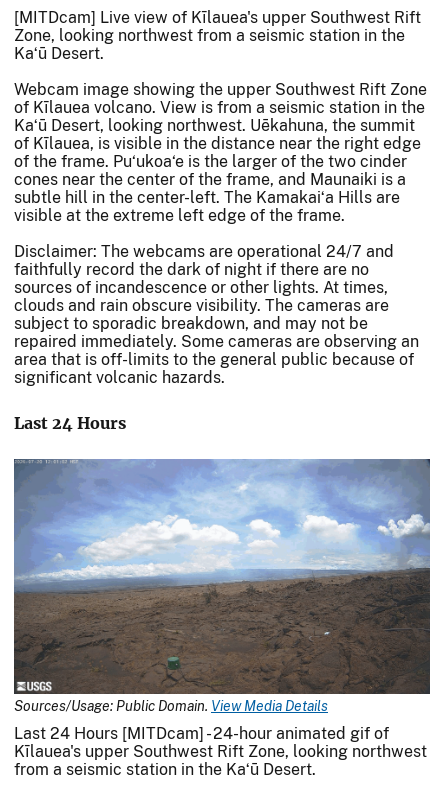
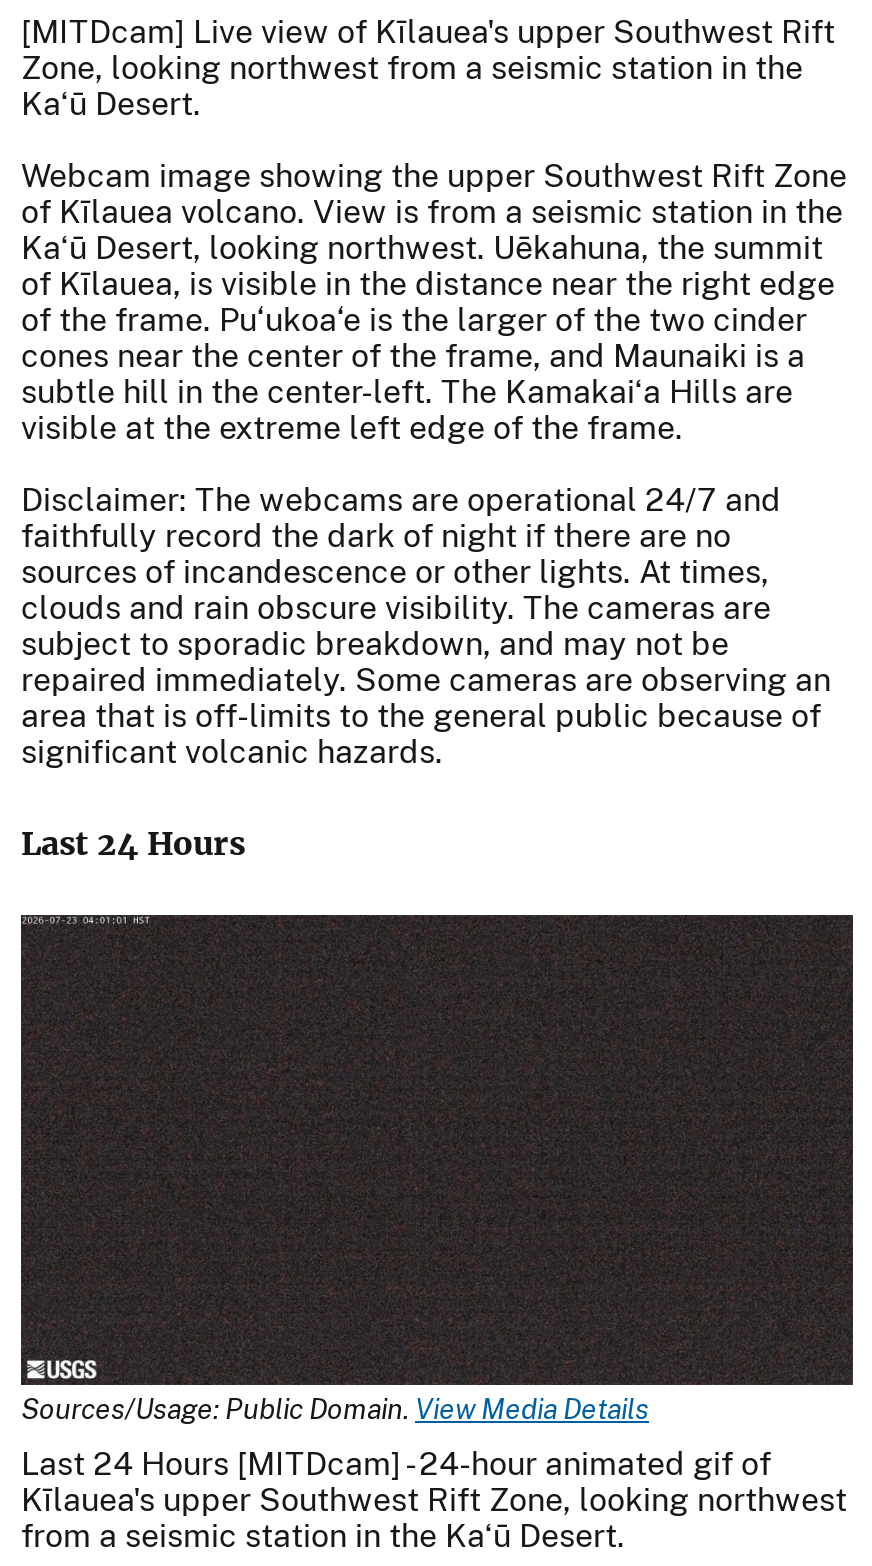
[13,458,431,694] [image] -> none

